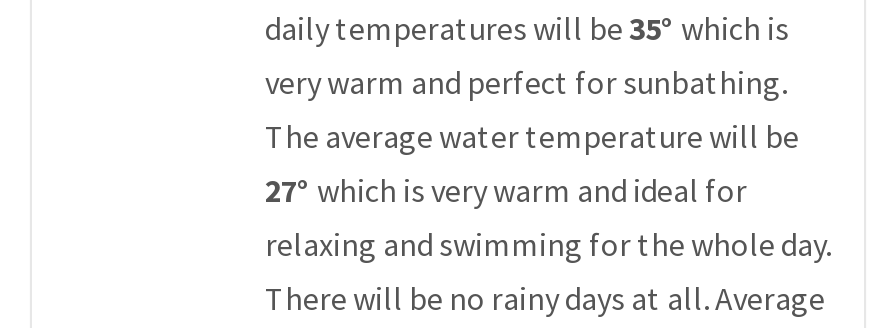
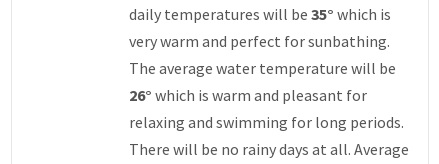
[265,170,831,264] 27° which is very warm and ideal for | relaxing and swimming for the whole day. -> [128,85,403,132] 26° which is warm and pleasant for | relaxing and swimming for long periods.

